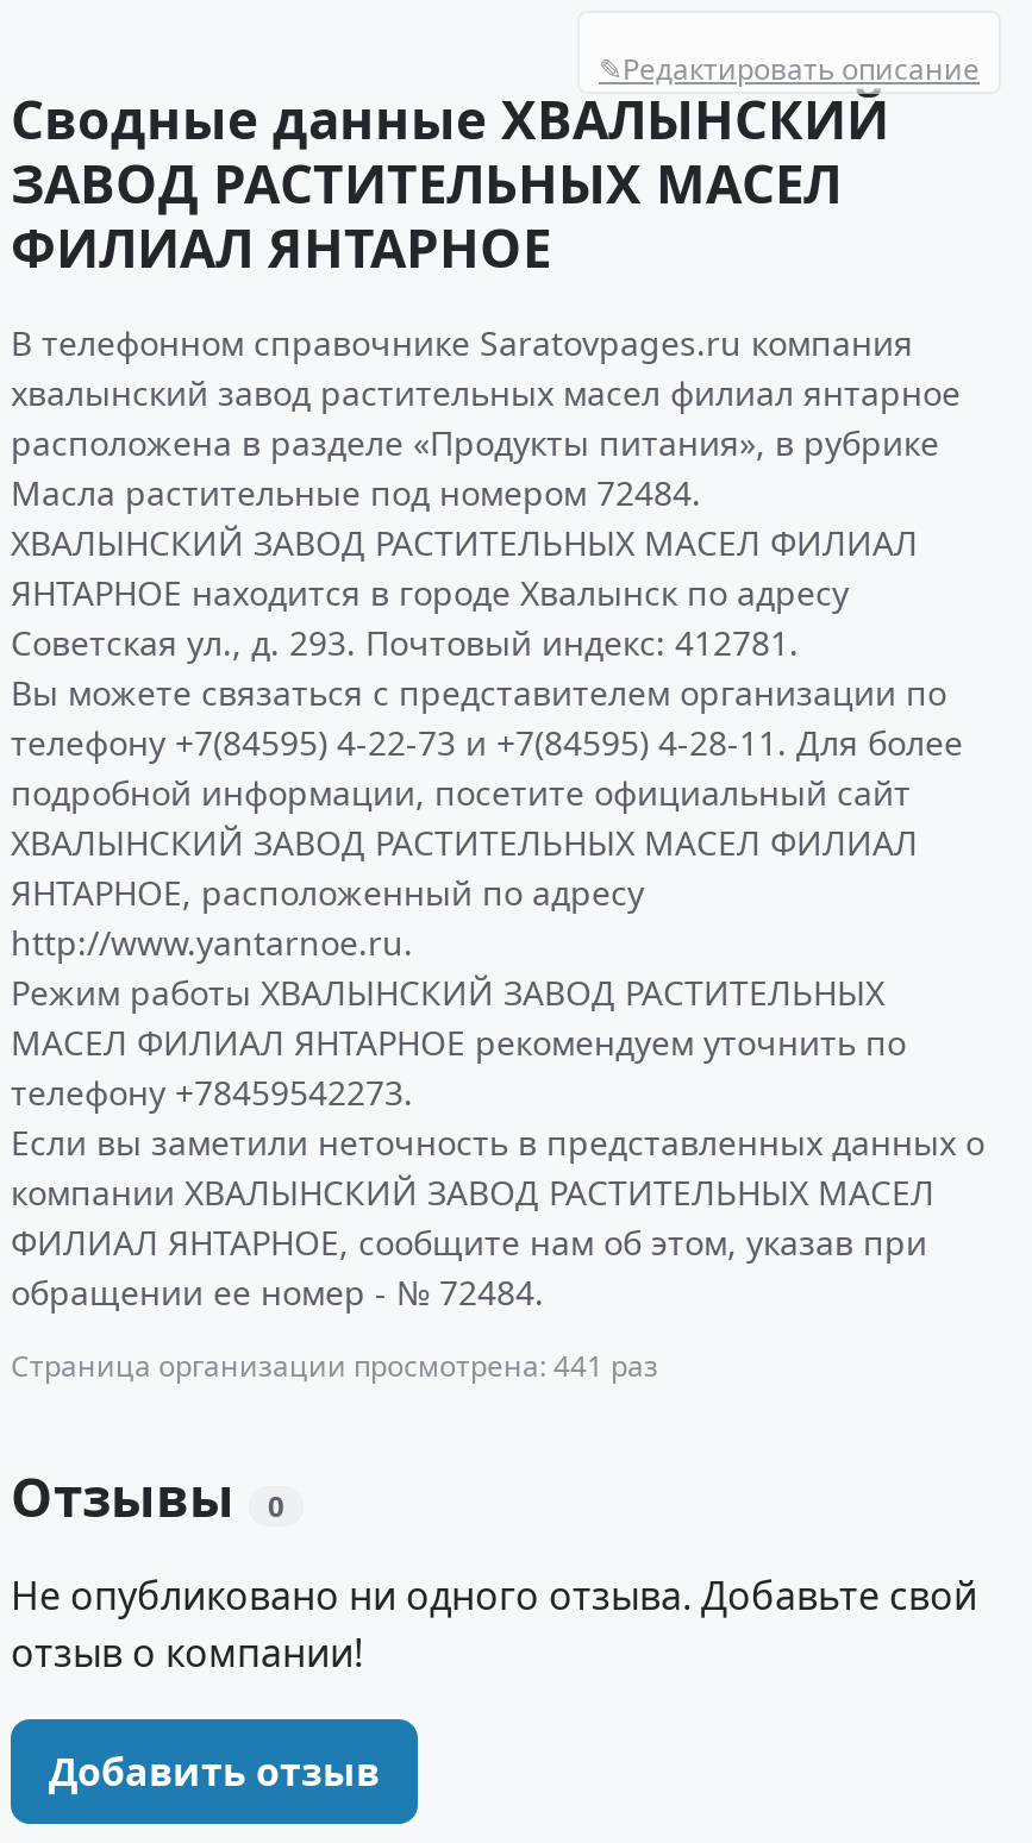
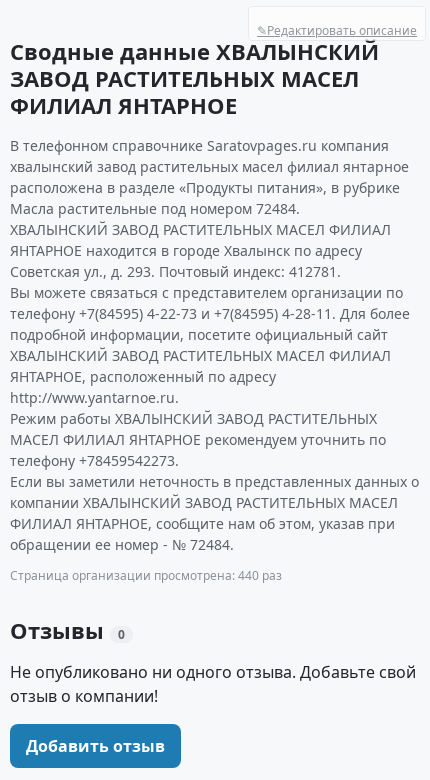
[11,1346,658,1386] Страница организации просмотрена: 441 раз -> [10,567,282,584] Страница организации просмотрена: 440 раз

